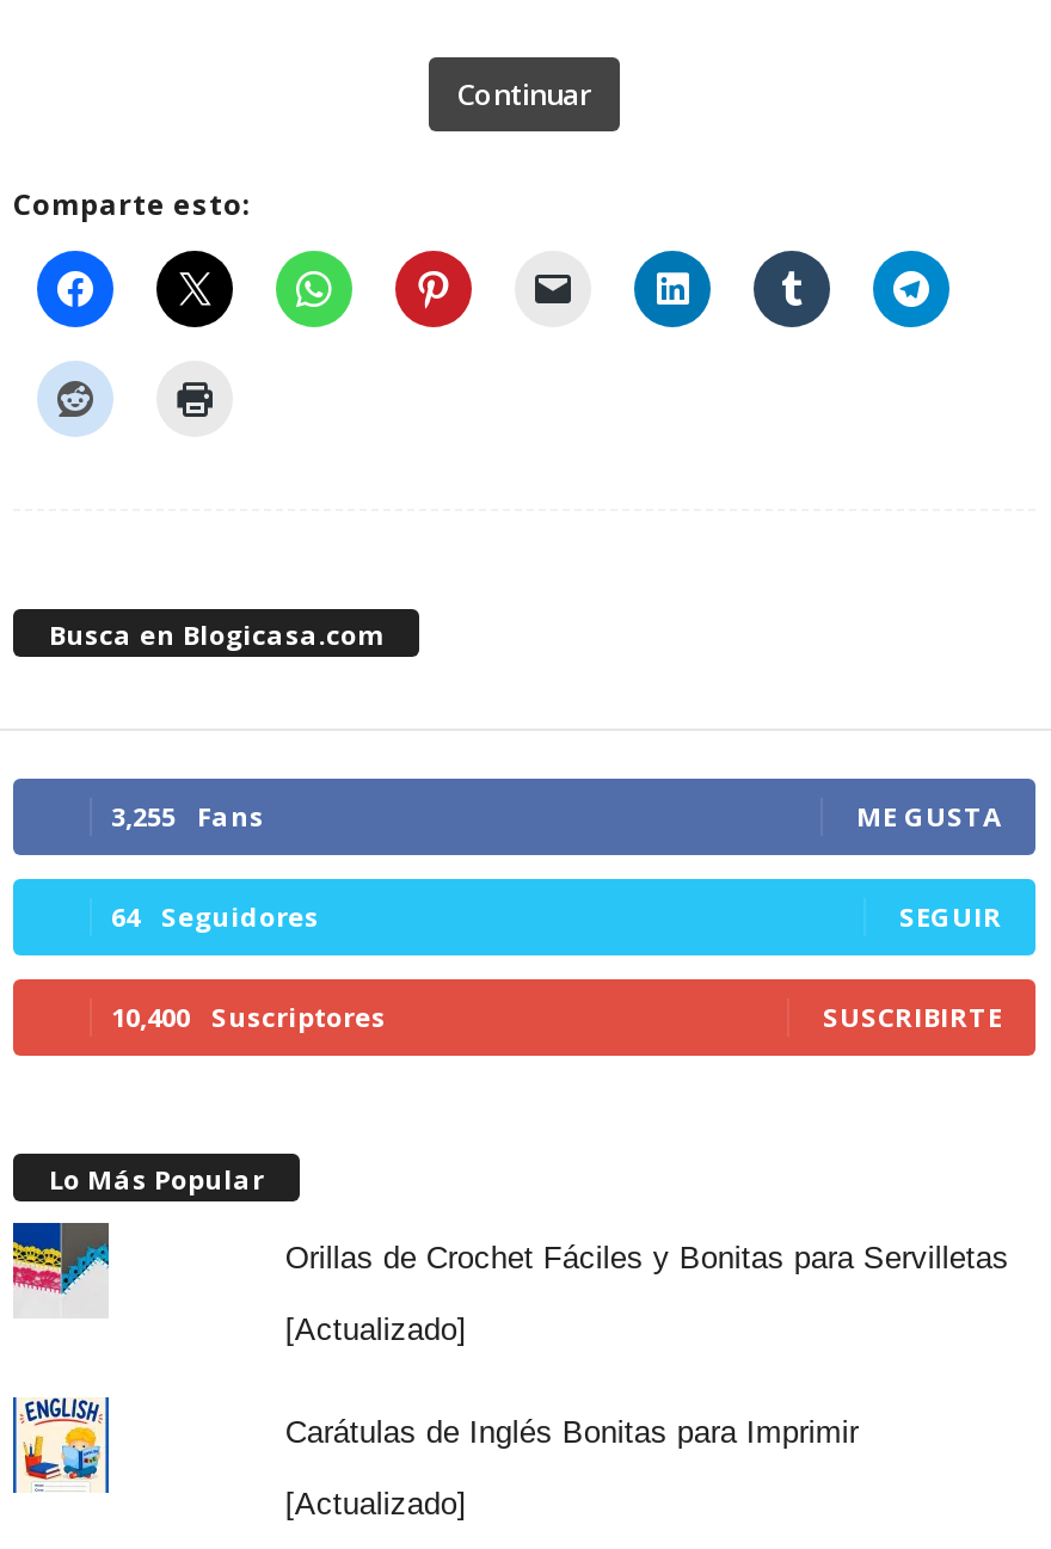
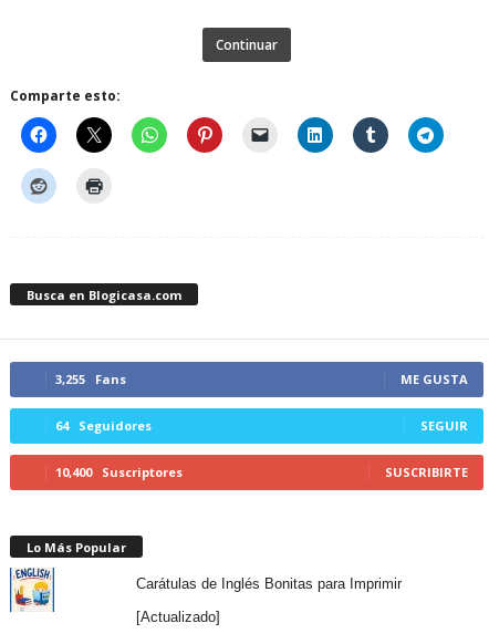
[11,1221,109,1304] [image] -> none
[285,1239,1009,1347] Orillas de Crochet Fáciles y Bonitas para Servilletas | [Actualizado] -> none

